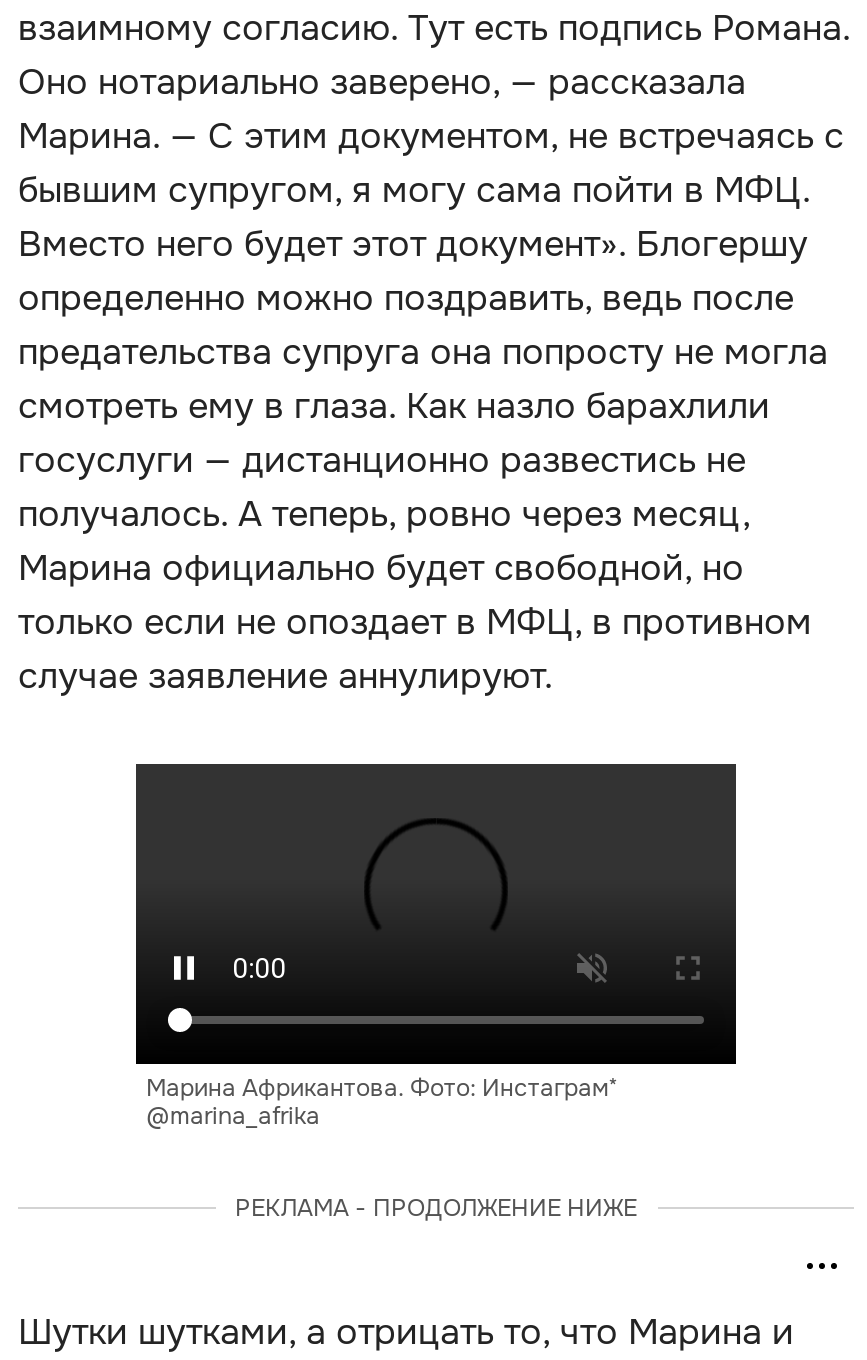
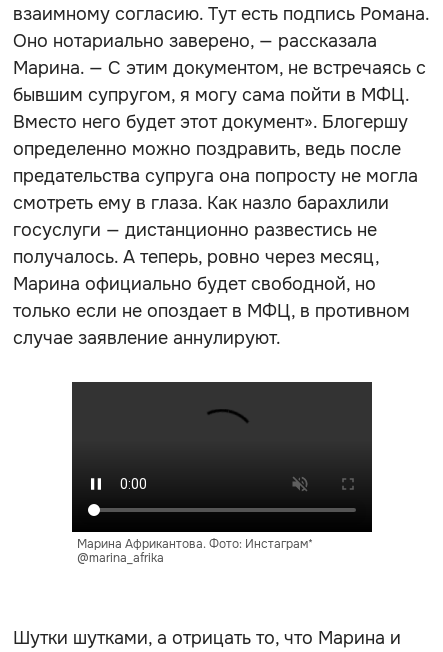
[235,1192,637,1224] РЕКЛАМА - ПРОДОЛЖЕНИЕ НИЖЕ -> none

